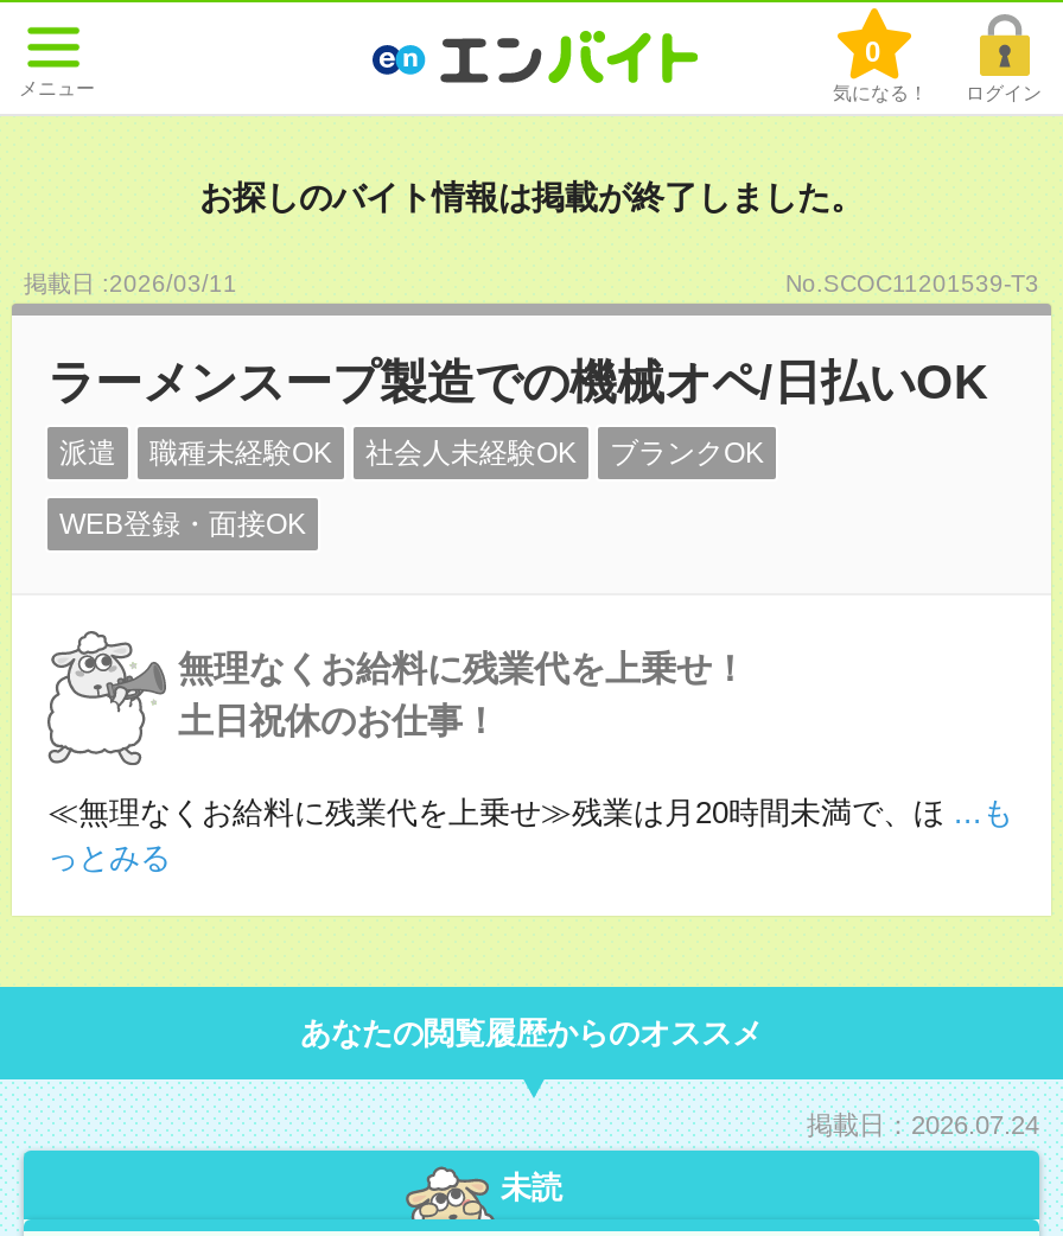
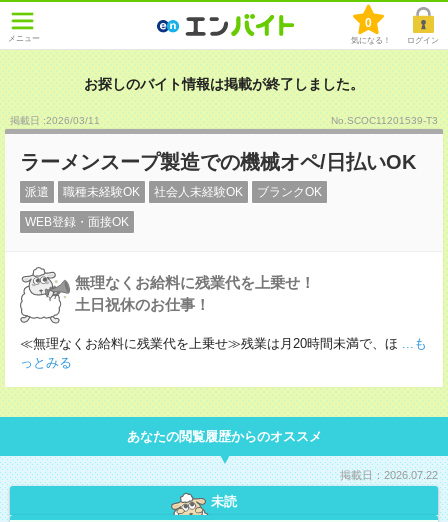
[807,1110,1039,1139] 掲載日：2026.07.24 -> [340,469,438,481] 掲載日：2026.07.22

